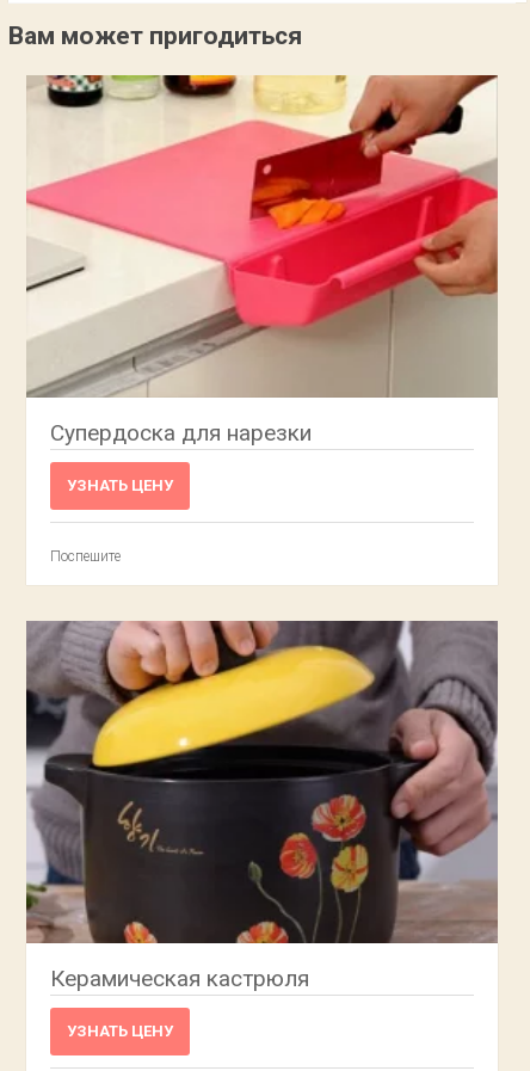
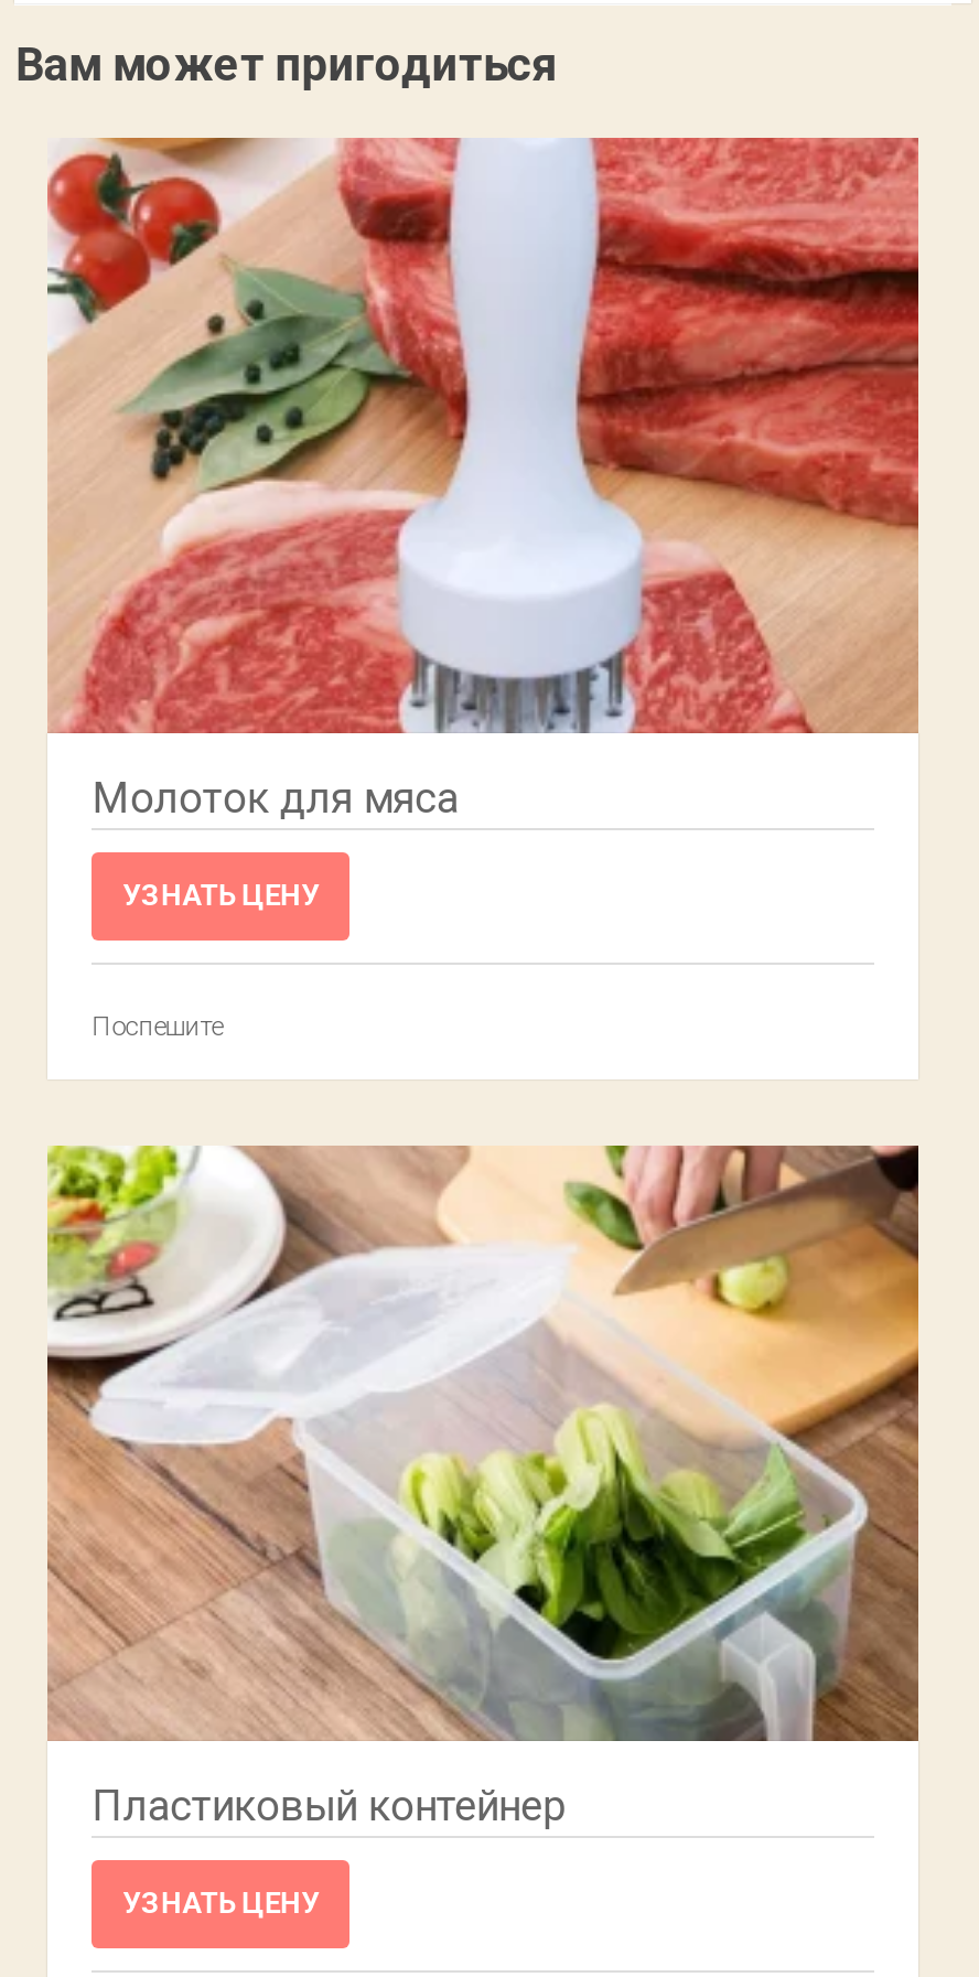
[26,74,498,447] [image] | Супердоска для нарезки -> [45,136,921,824] [image] | Молоток для мяса
[25,620,499,992] [image] | Керамическая кастрюля -> [45,1143,921,1832] [image] | Пластиковый контейнер

